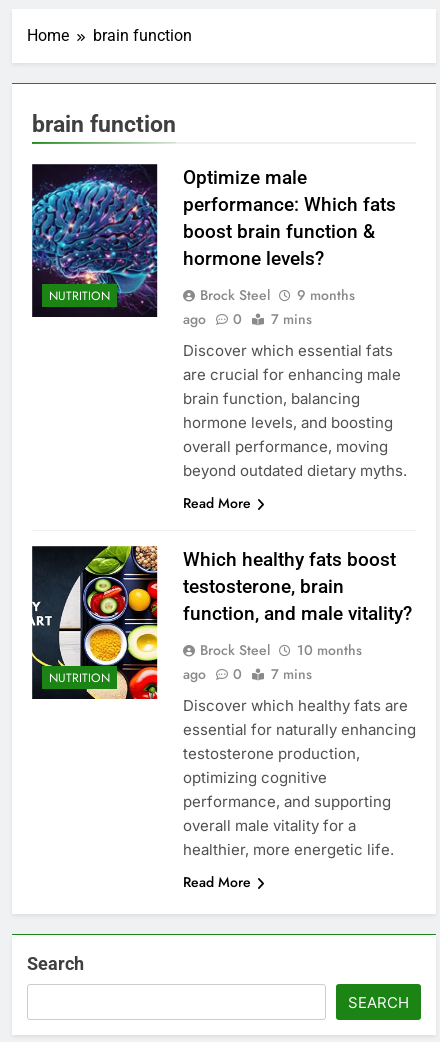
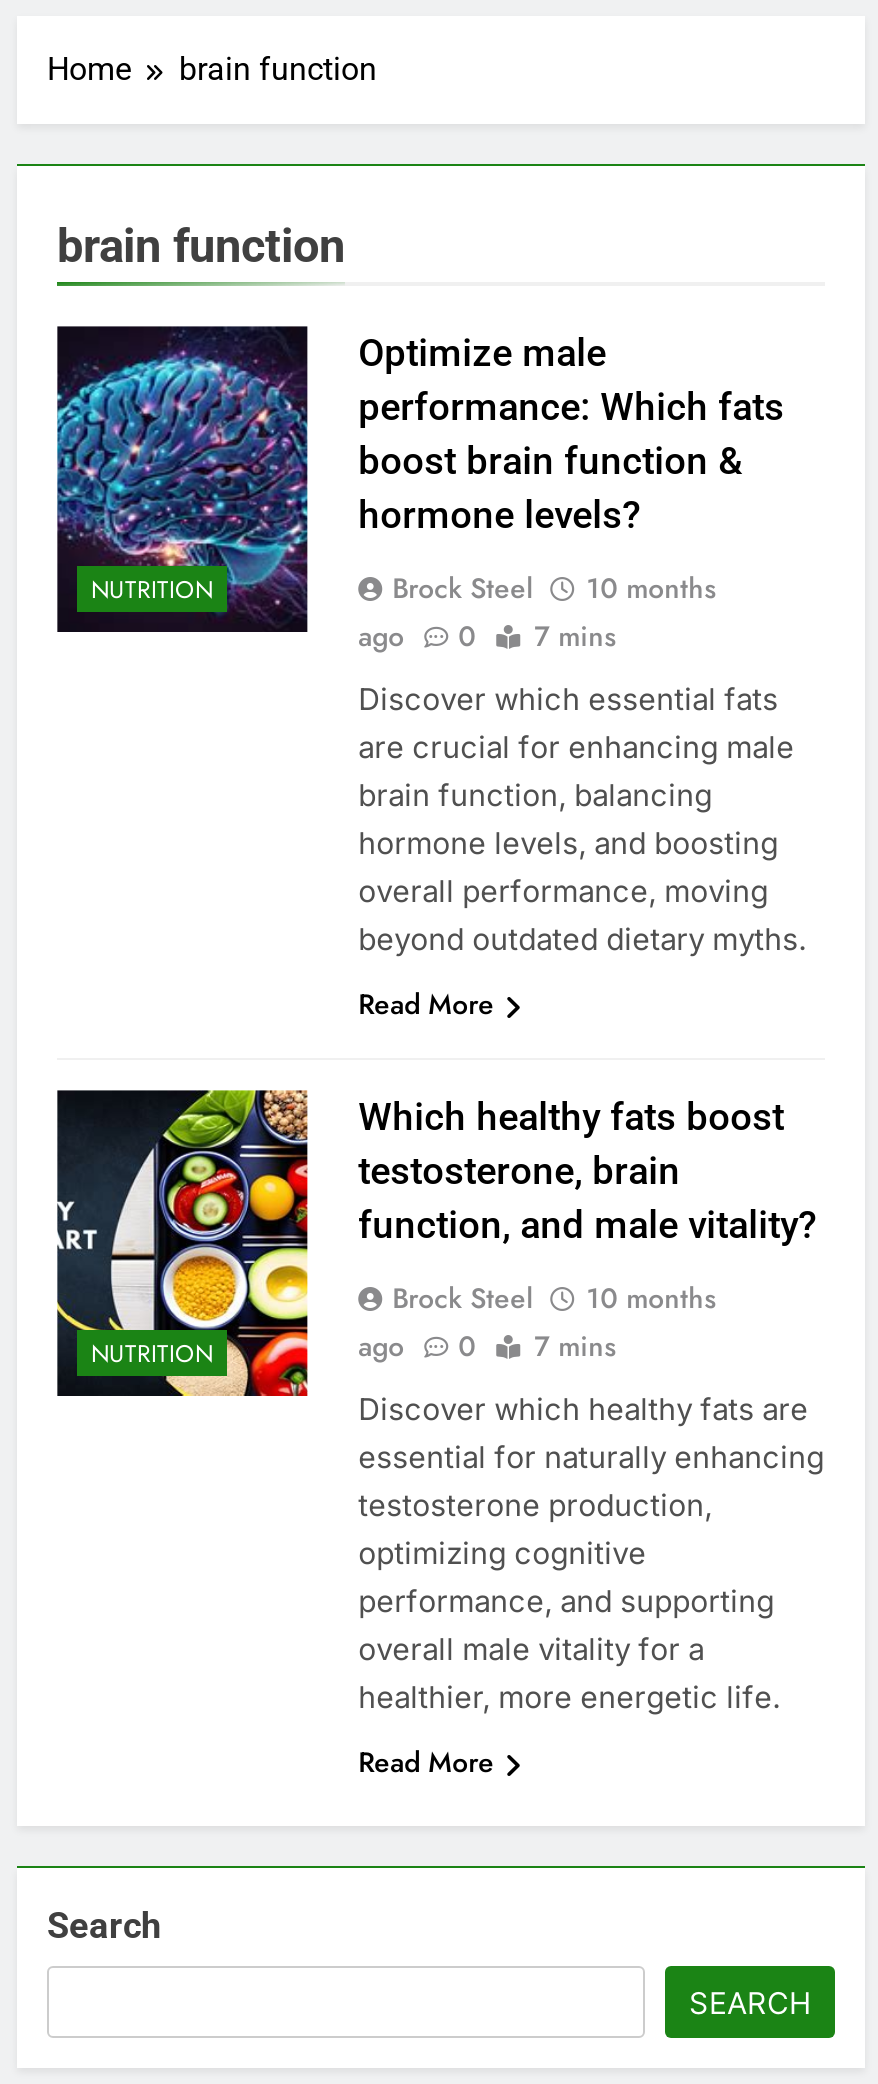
[200,285,355,305] Brock Steel 9 months -> [392,568,716,608] Brock Steel 10 months

